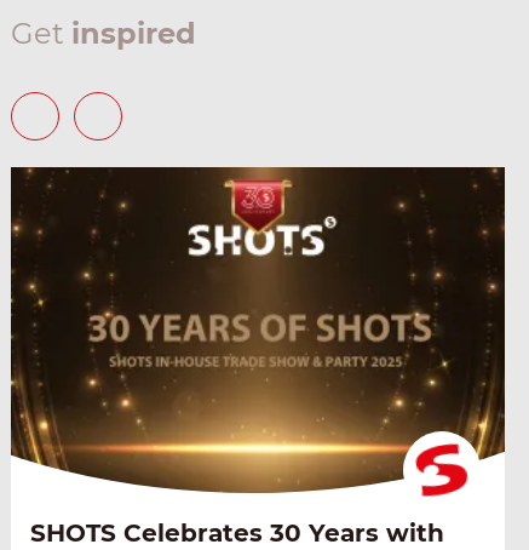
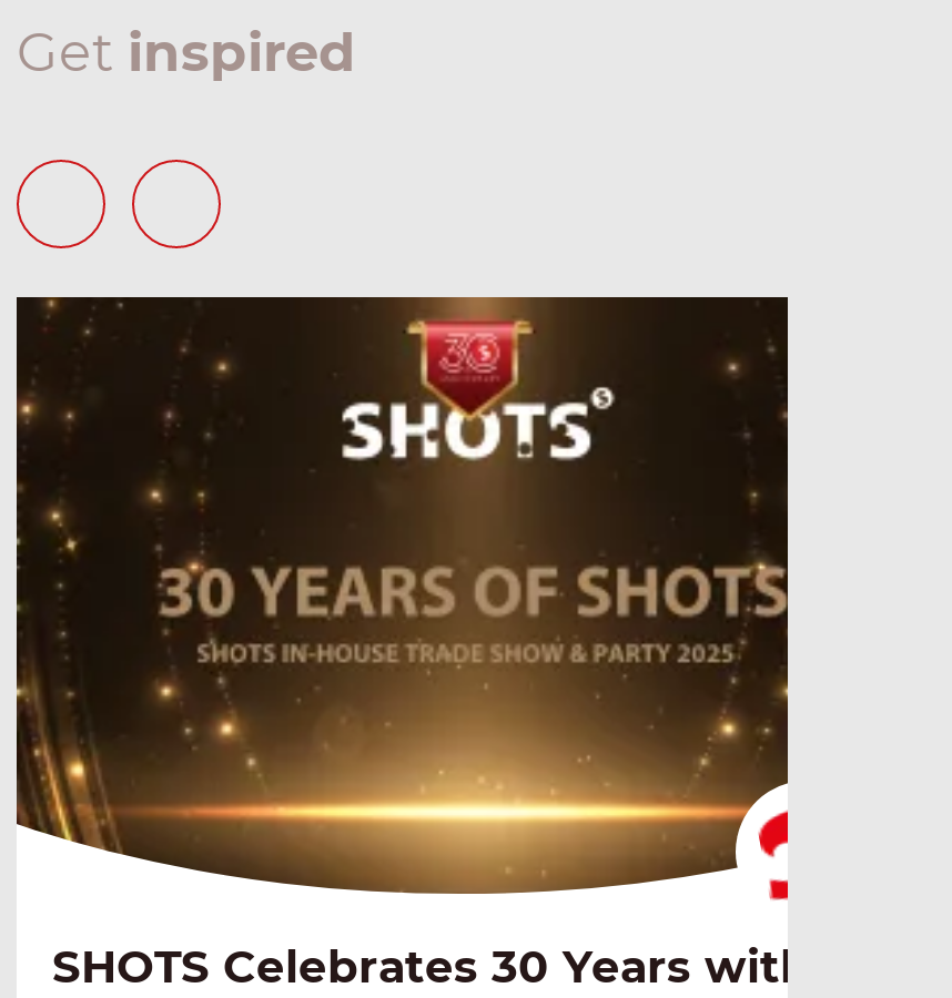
[430,166,506,497] [image] -> none

